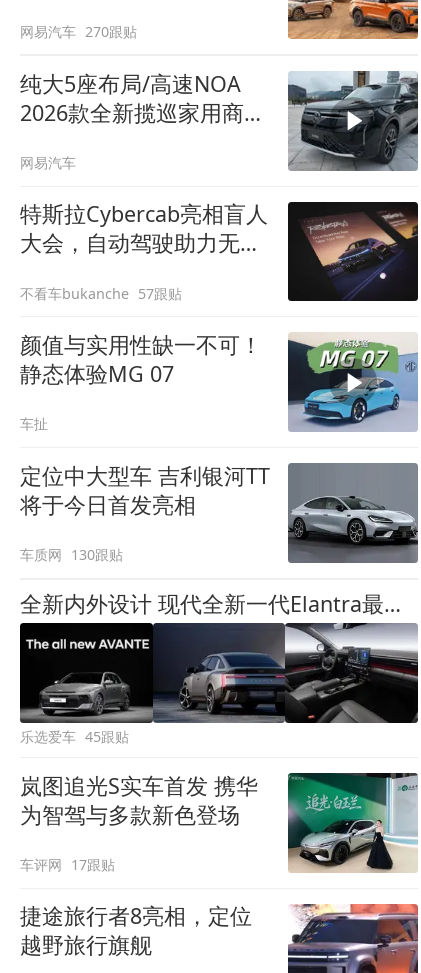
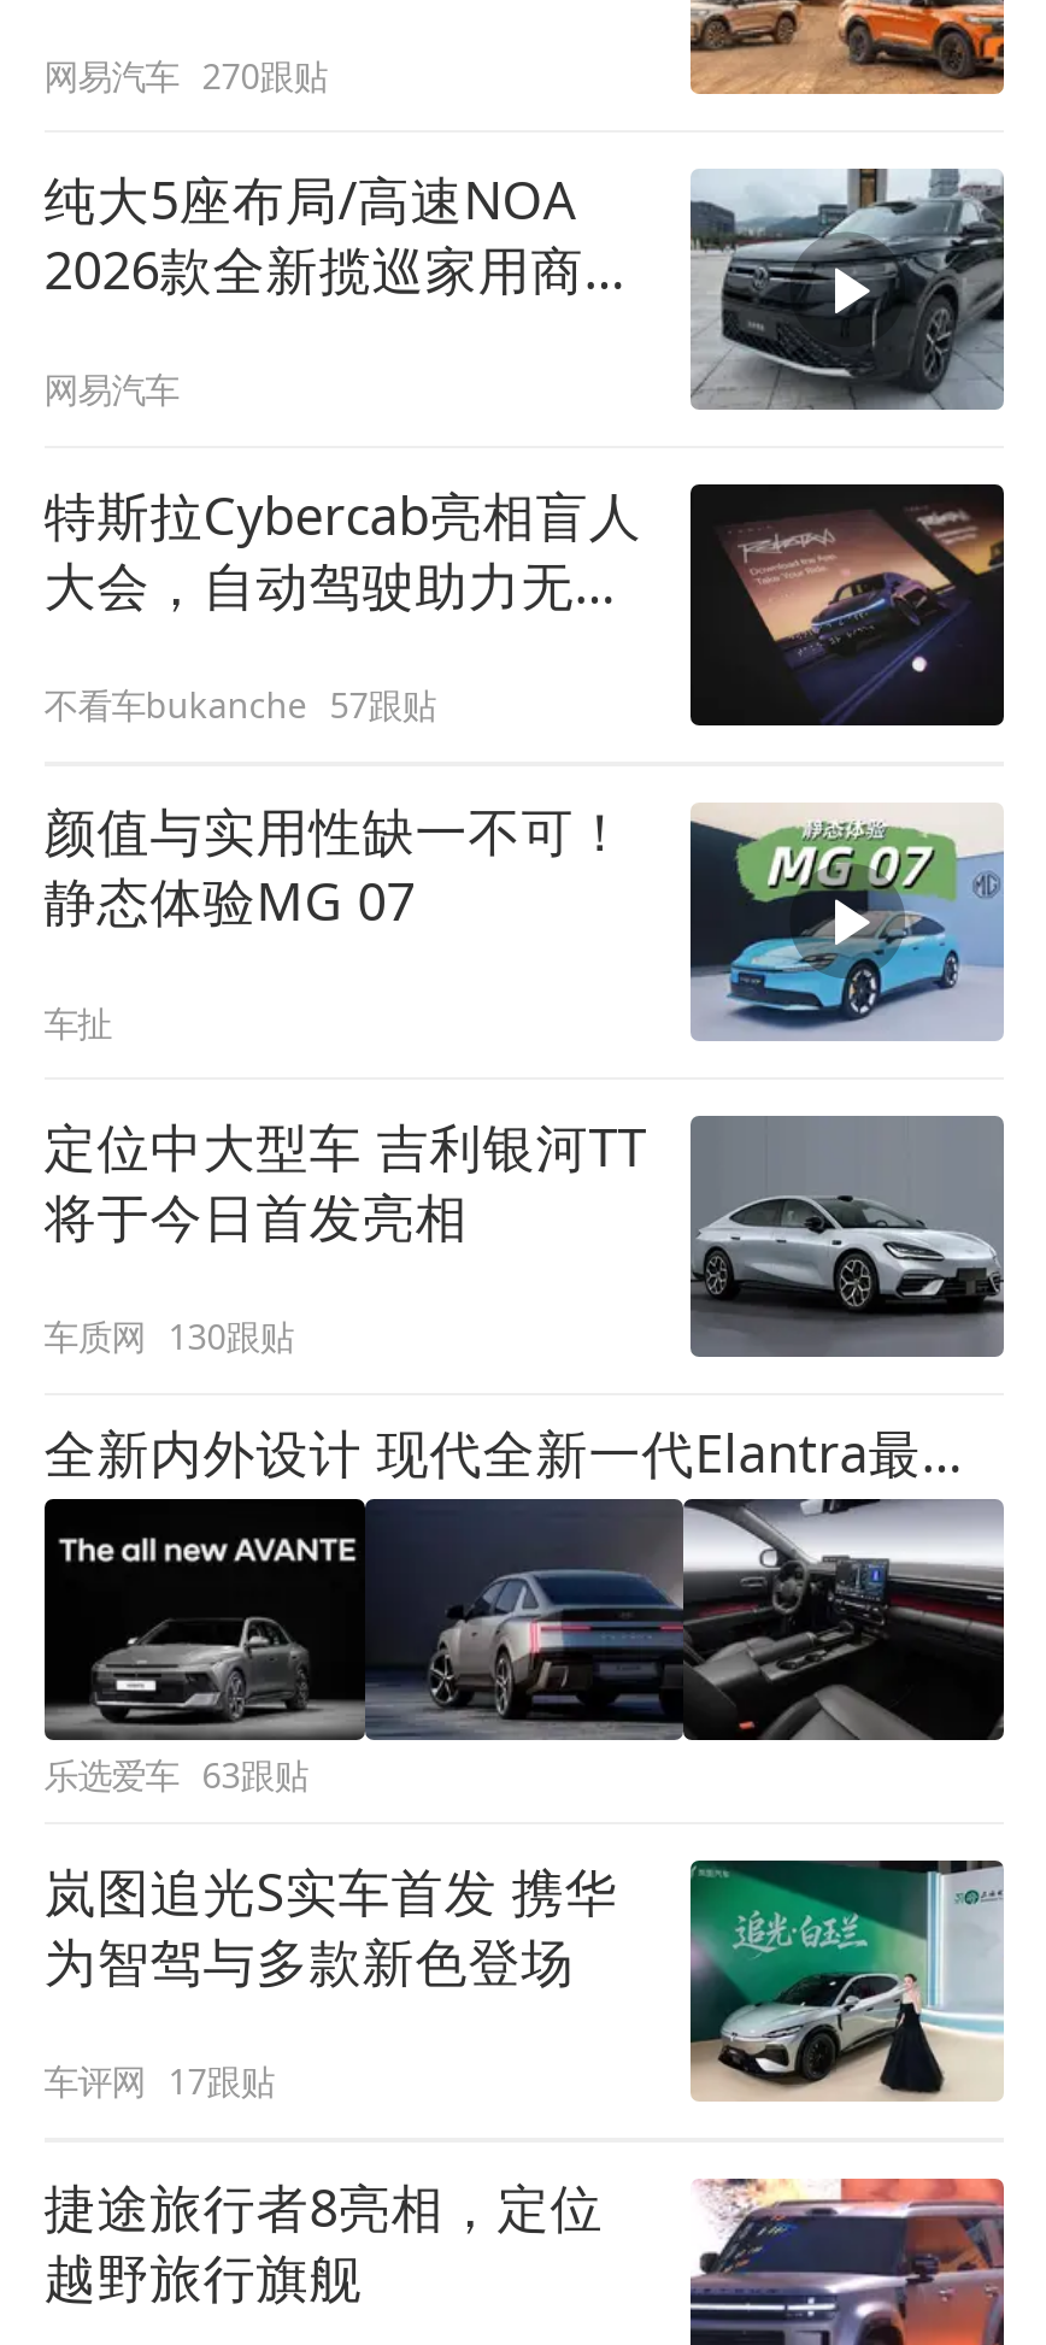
[20,727,129,746] 乐选爱车 45跟贴 -> [44,1751,308,1797] 乐选爱车 63跟贴

